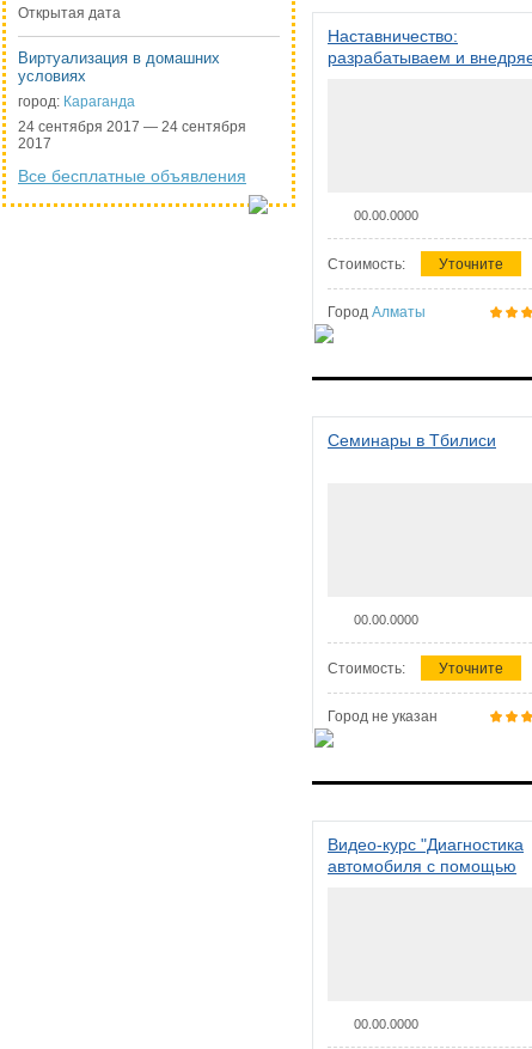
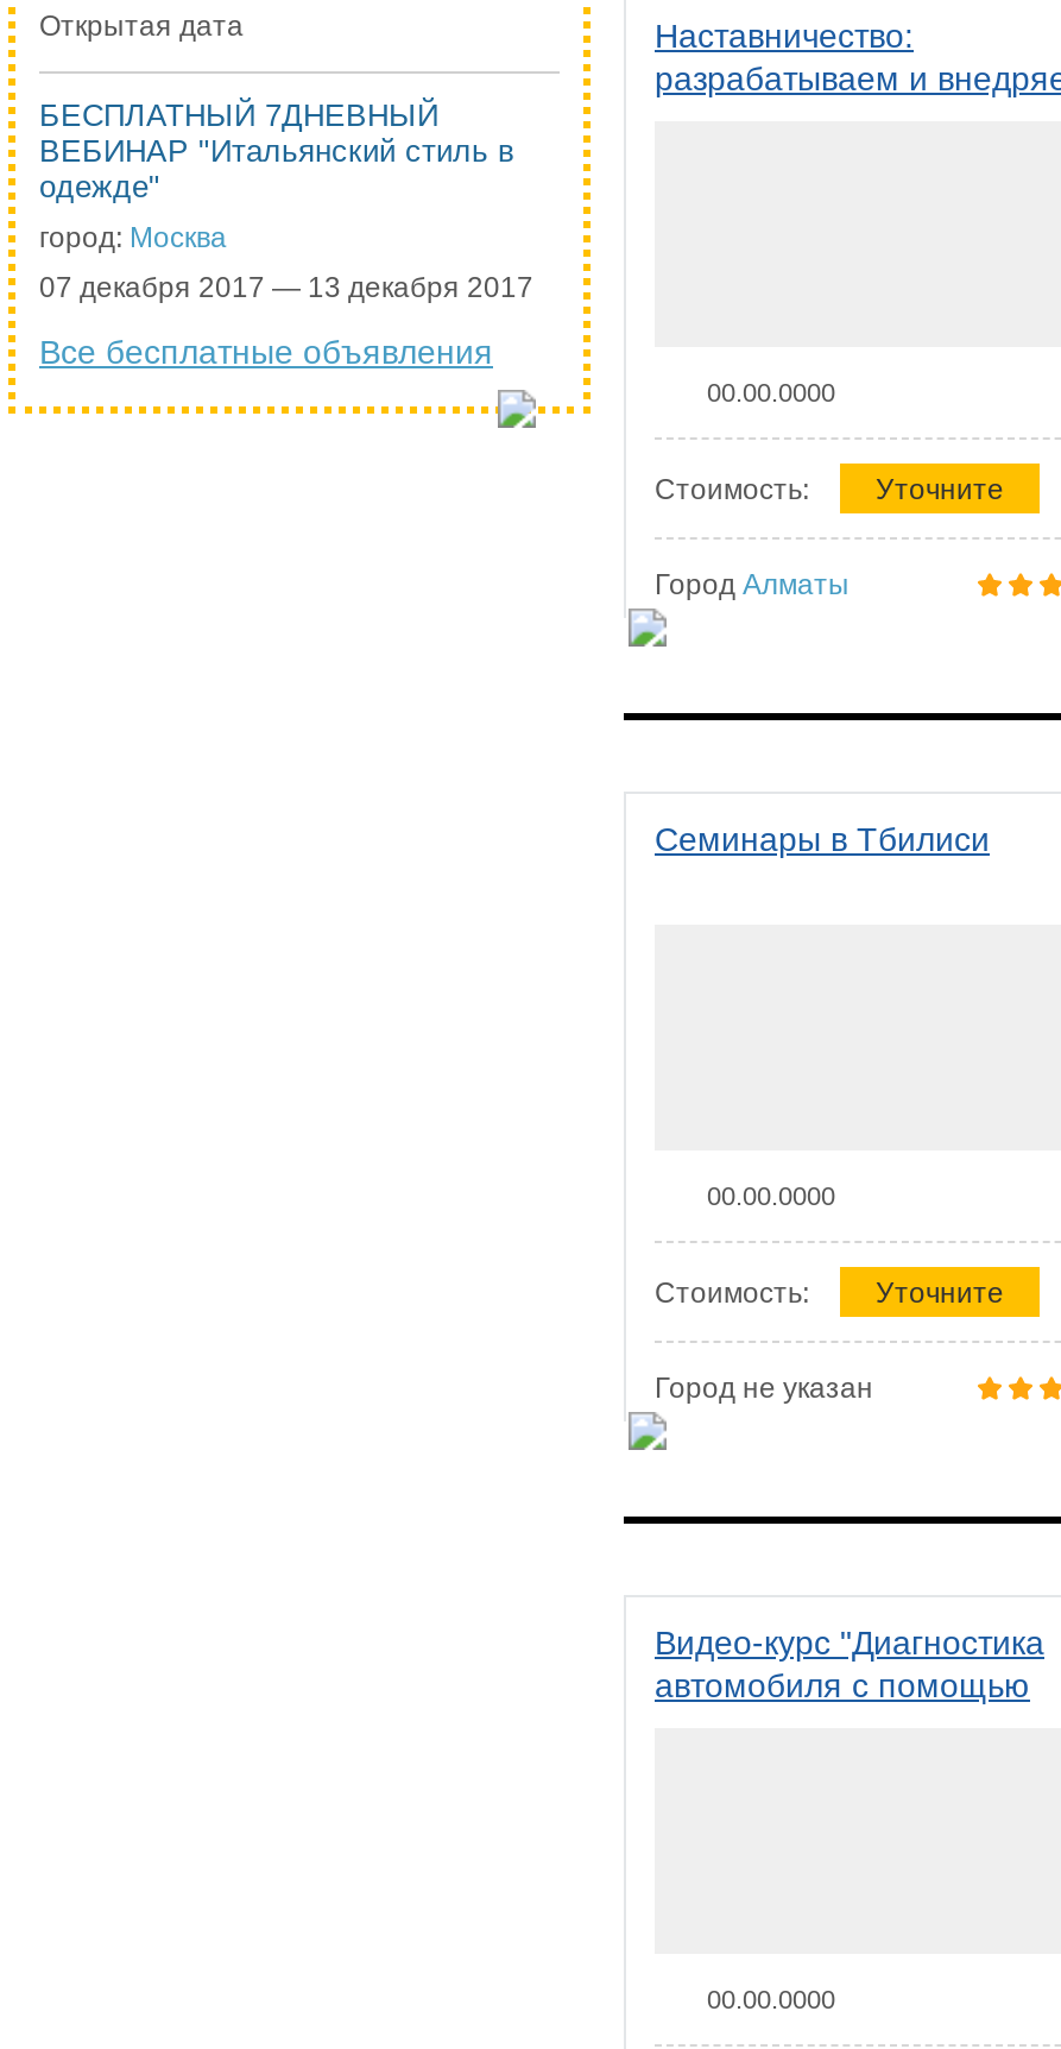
[18,49,220,85] Виртуализация в домашних | условиях -> [39,97,514,204] БЕСПЛАТНЫЙ 7ДНЕВНЫЙ | ВЕБИНАР "Итальянский стиль в | одежде"
[18,93,135,110] город: Караганда -> [39,221,227,254] город: Москва
[18,118,246,152] 24 сентября 2017 — 24 сентября | 2017 -> [39,271,533,304] 07 декабря 2017 — 13 декабря 2017

